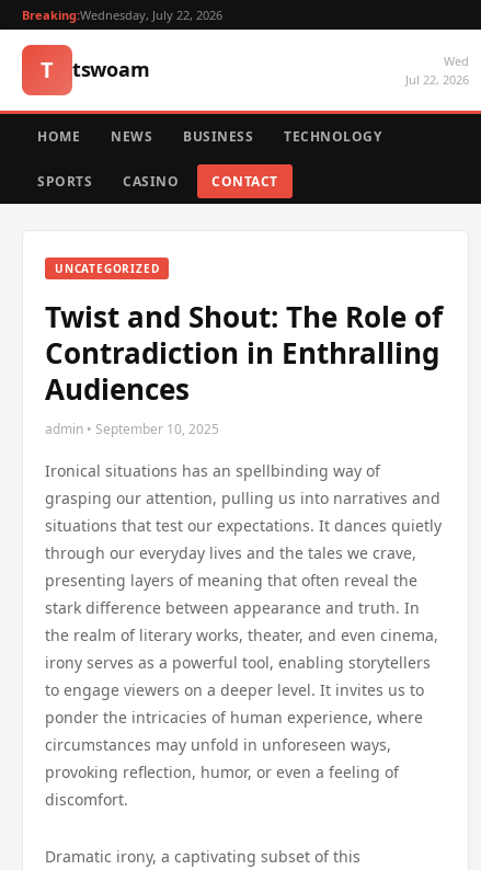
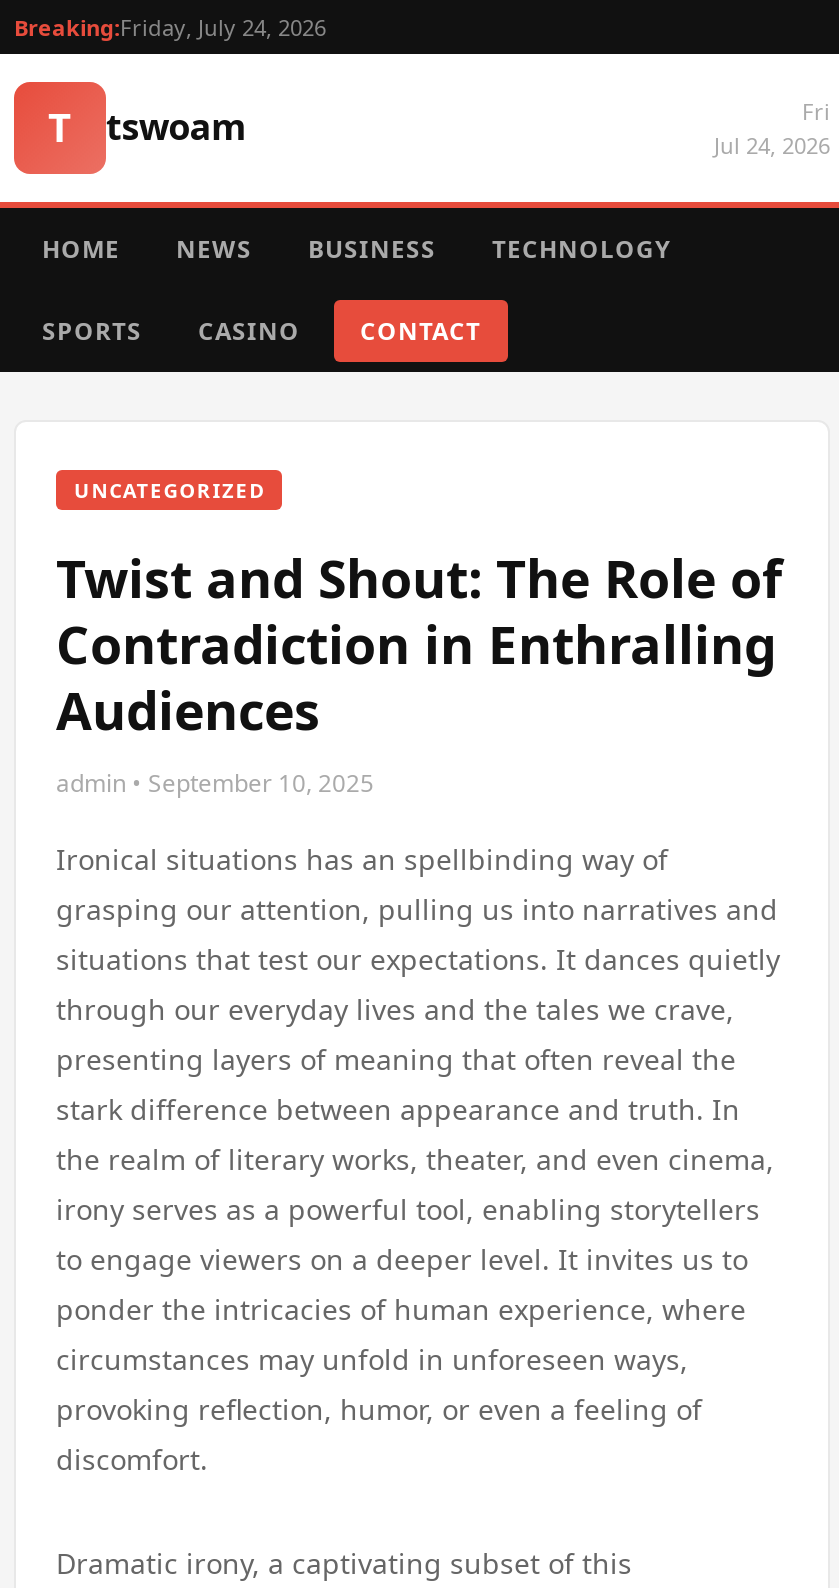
[22,7,222,23] Breaking:Wednesday, July 22, 2026 -> [14,12,326,42] Breaking:Friday, July 24, 2026
[405,53,469,88] Wed | Jul 22, 2026 -> [714,96,830,160] Fri | Jul 24, 2026

